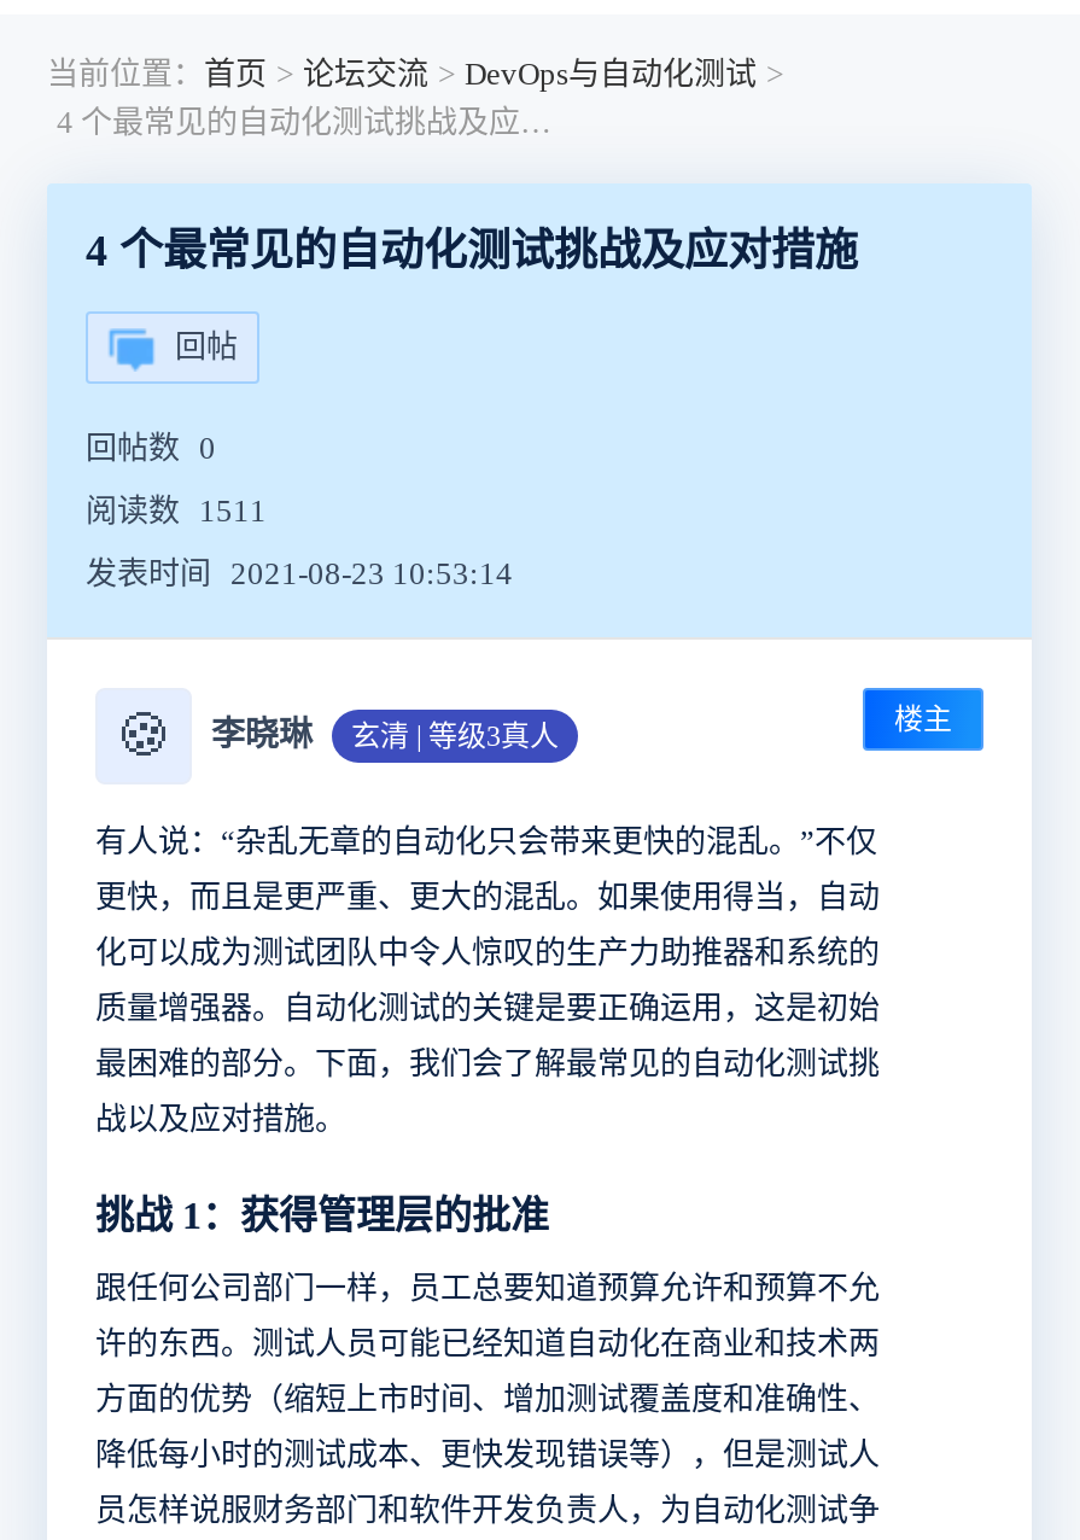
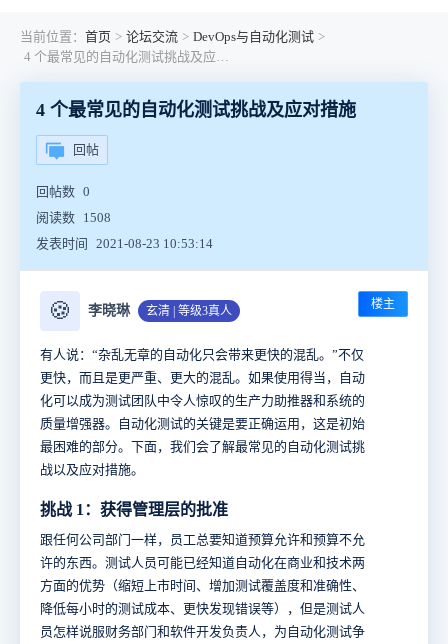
[86,492,267,529] 阅读数 1511 -> [36,210,111,225] 阅读数 1508

